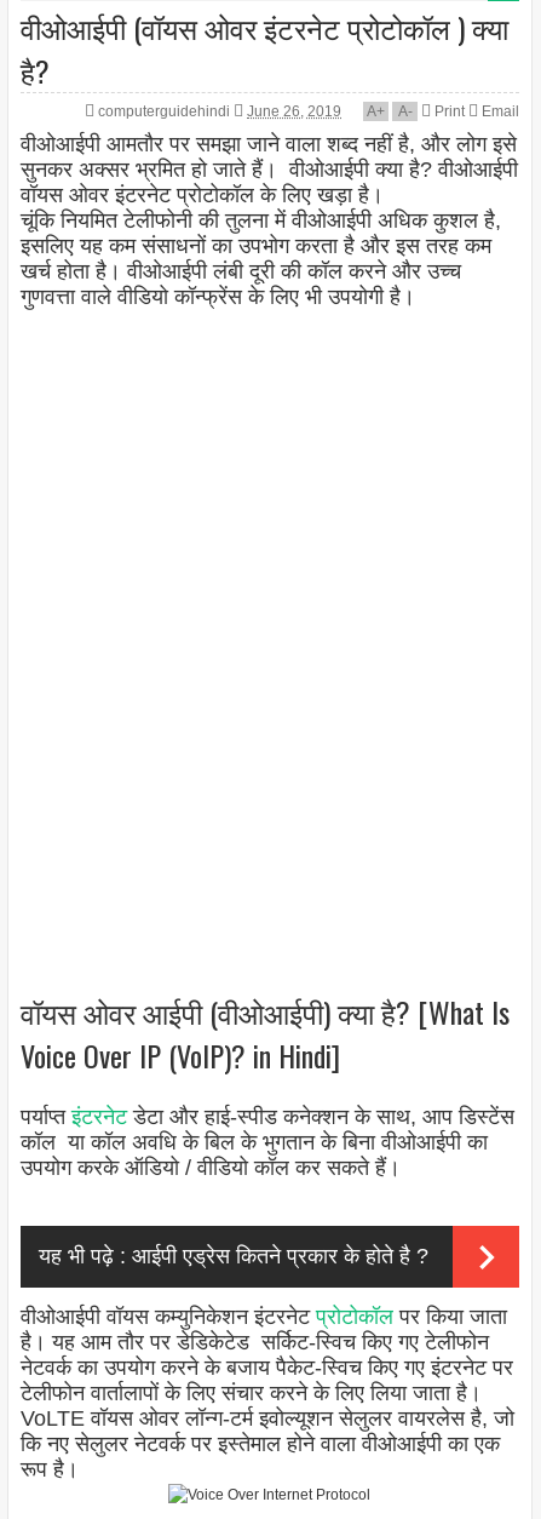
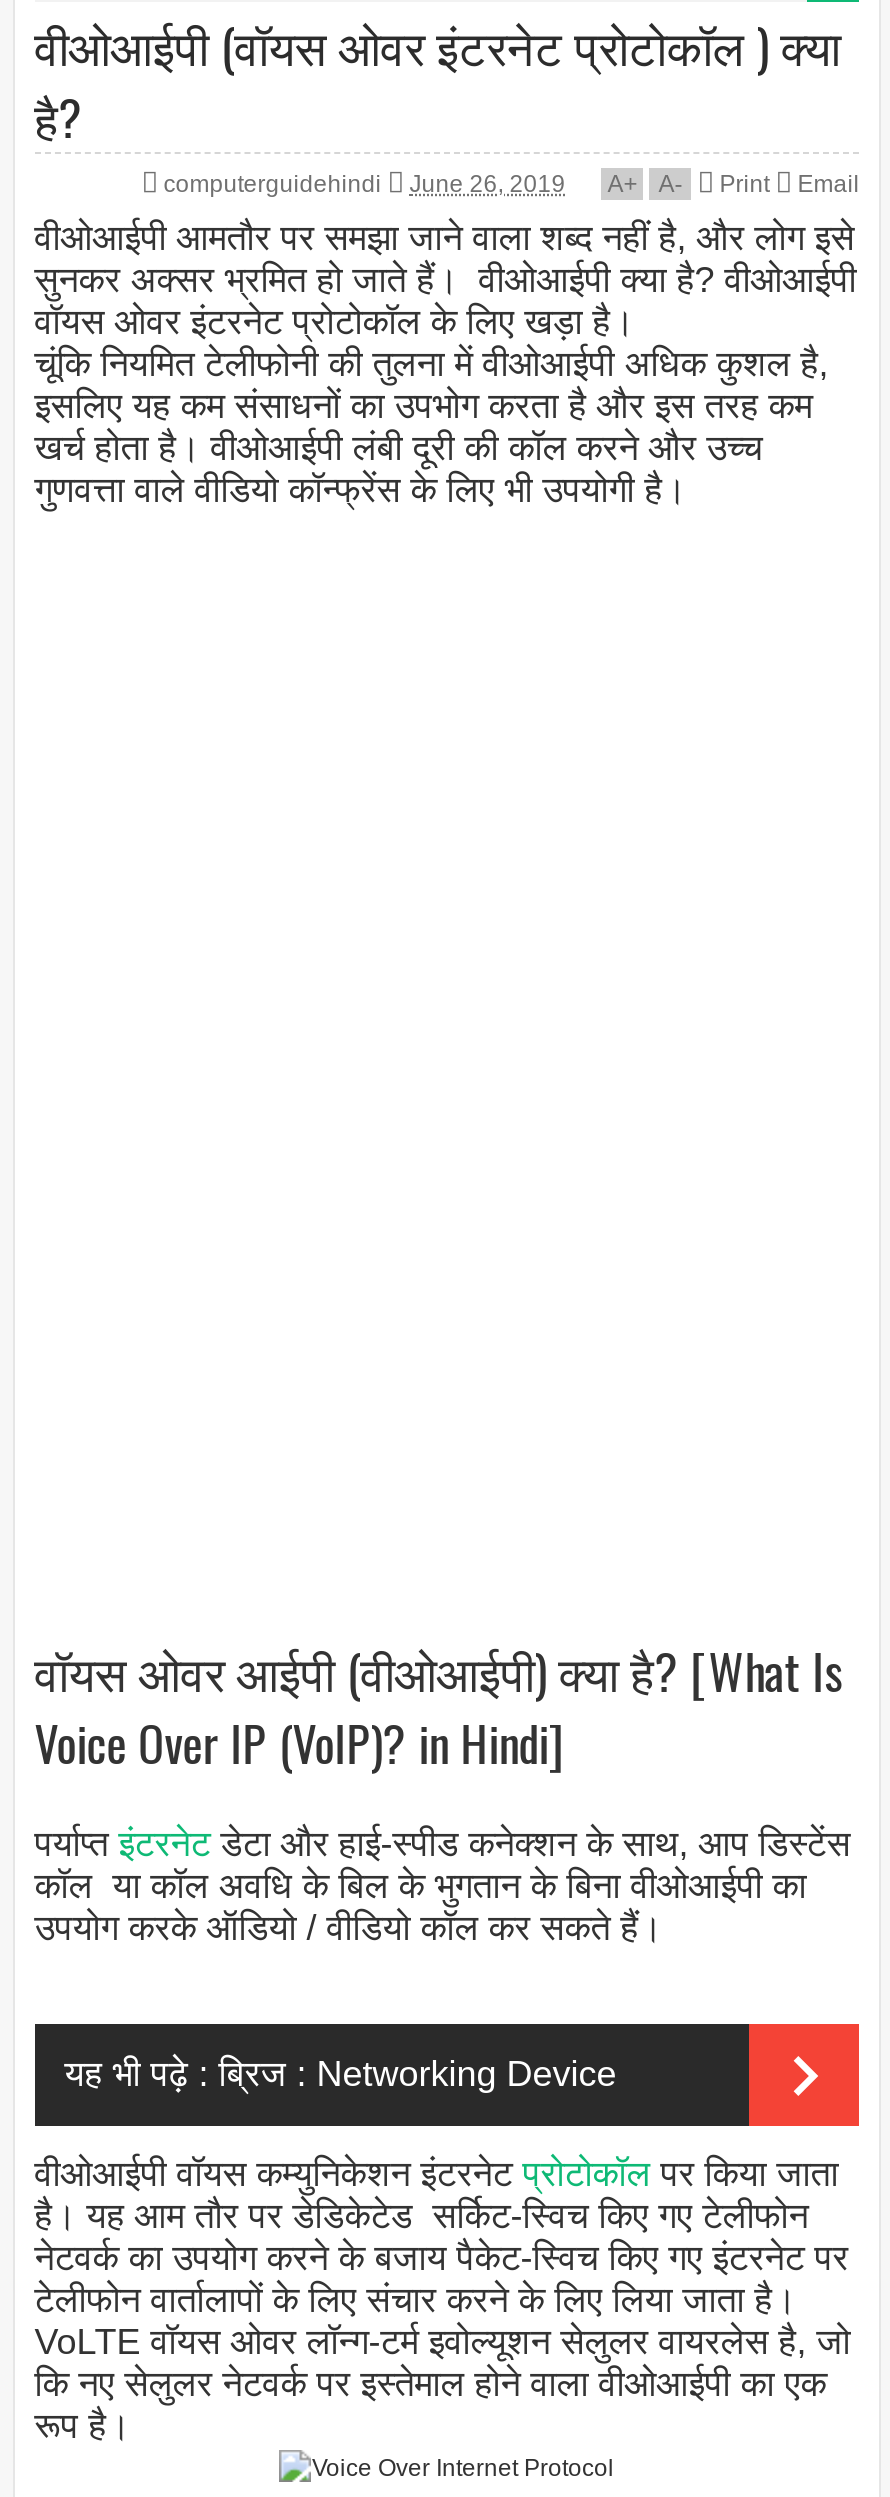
[38,1245,428,1269] यह भी पढ़े : आईपी एड्रेस कितने प्रकार के होते है ? -> [64,2055,616,2095] यह भी पढ़े : ब्रिज : Networking Device

